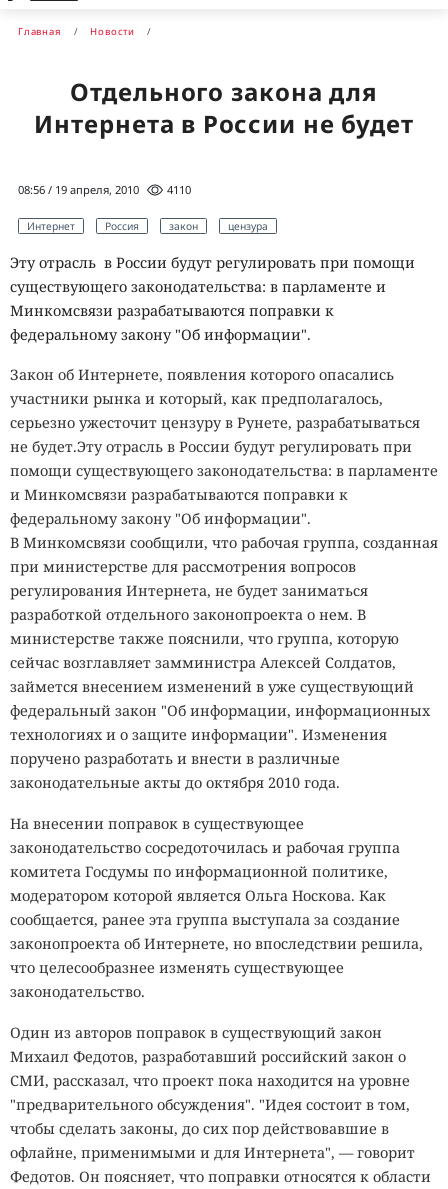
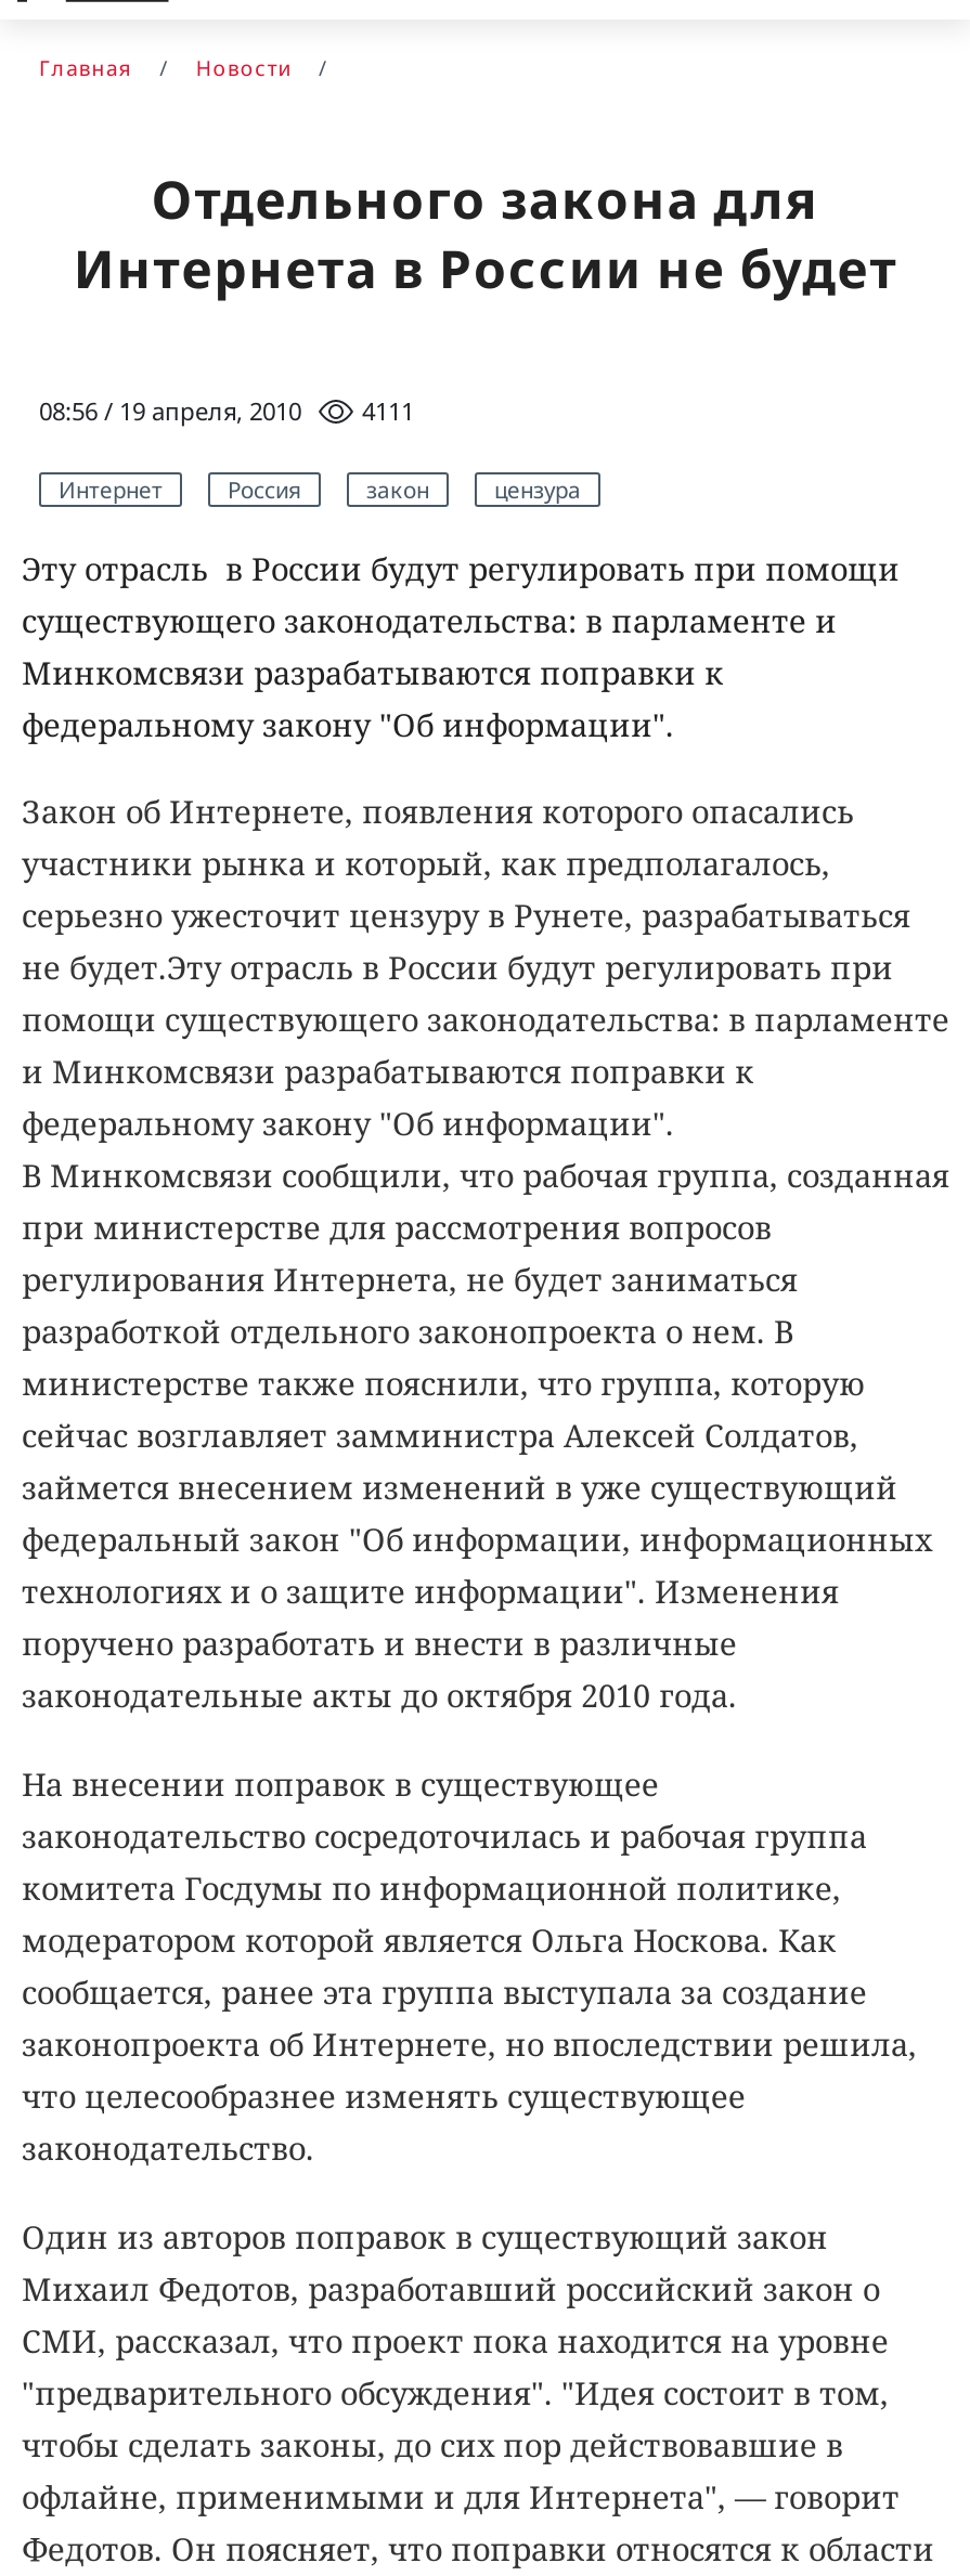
[18,182,191,197] 08:56 / 19 апреля, 2010 4110 -> [39,394,414,426] 08:56 / 19 апреля, 2010 4111

